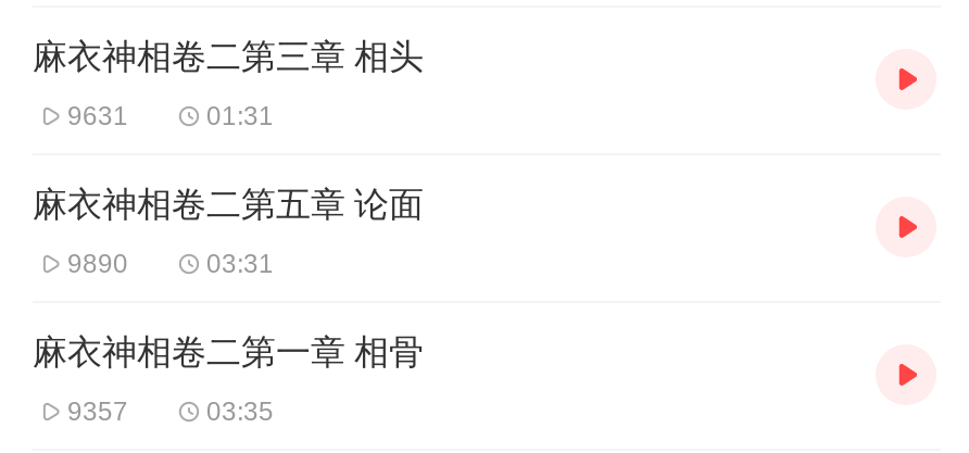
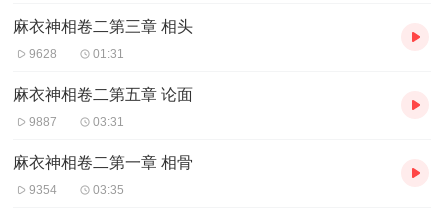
[67,101,128,131] 9631 -> [29,47,57,61] 9628
[67,248,128,279] 9890 -> [29,115,57,129] 9887
[67,396,128,426] 9357 -> [29,183,57,197] 9354

